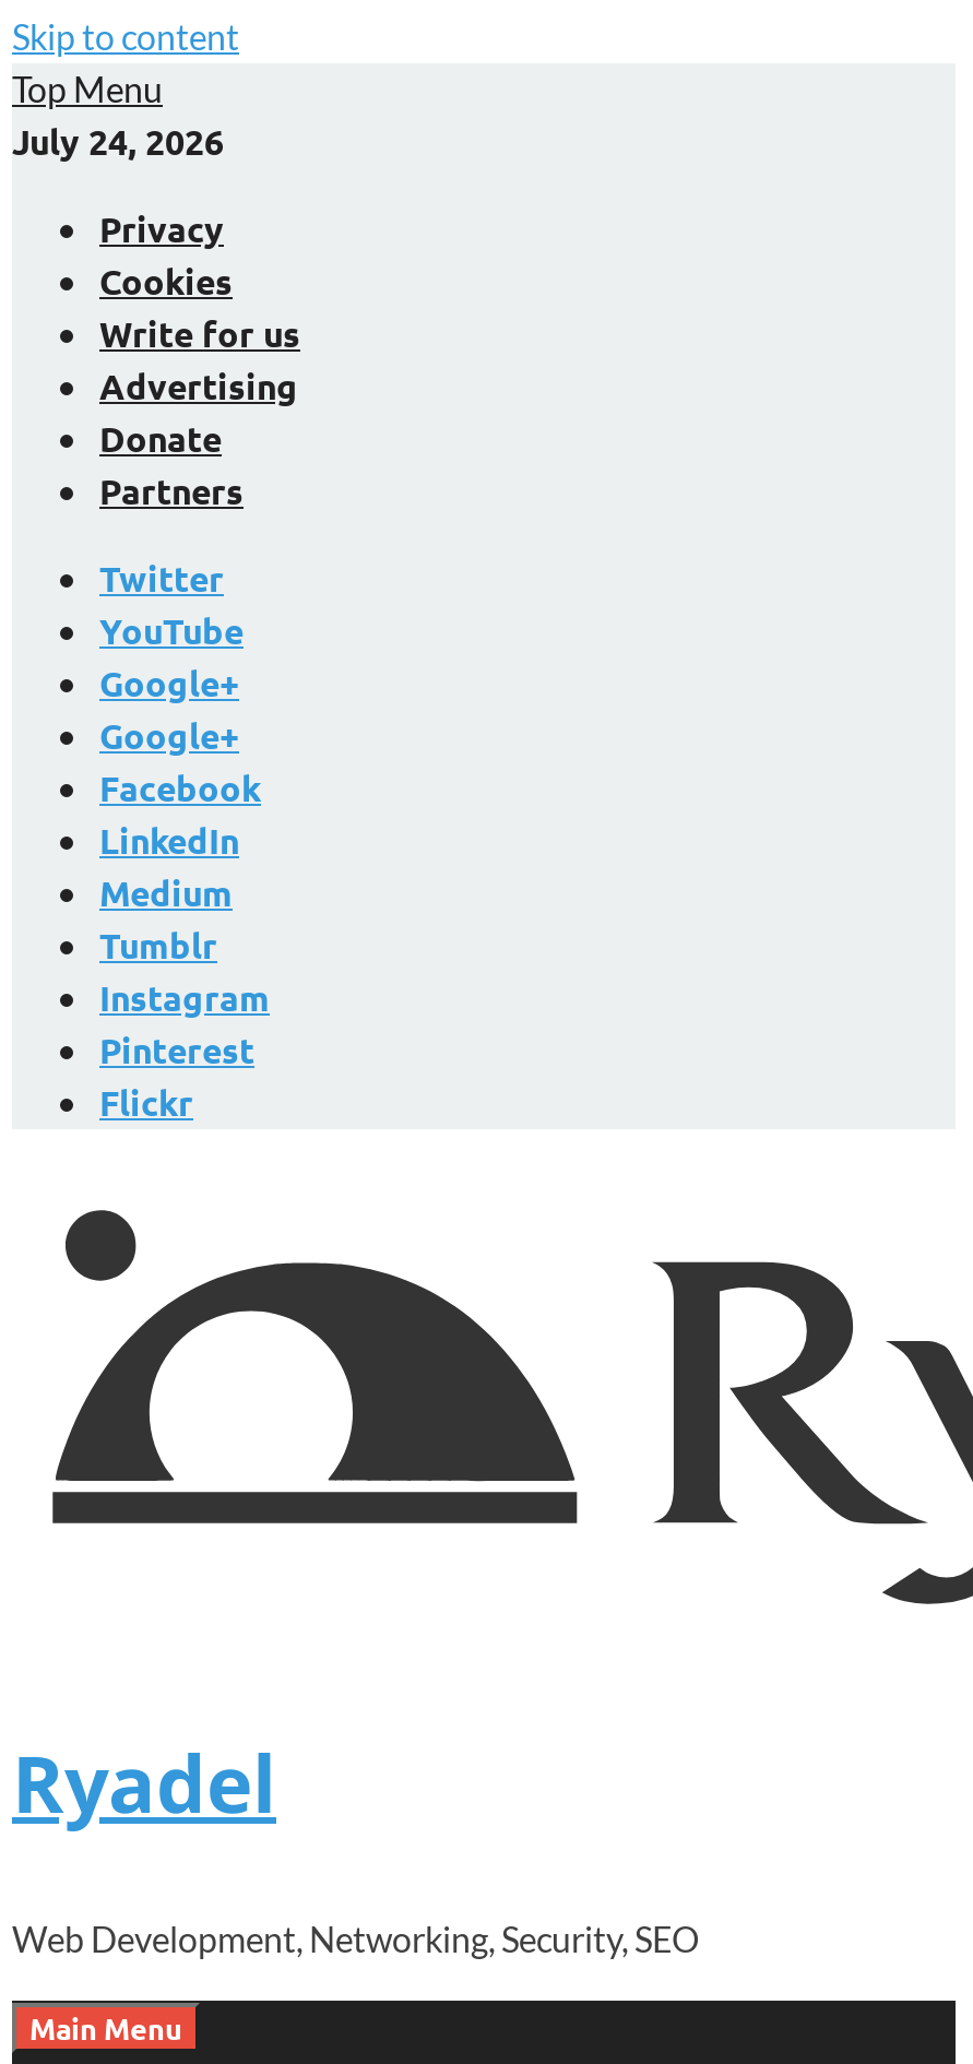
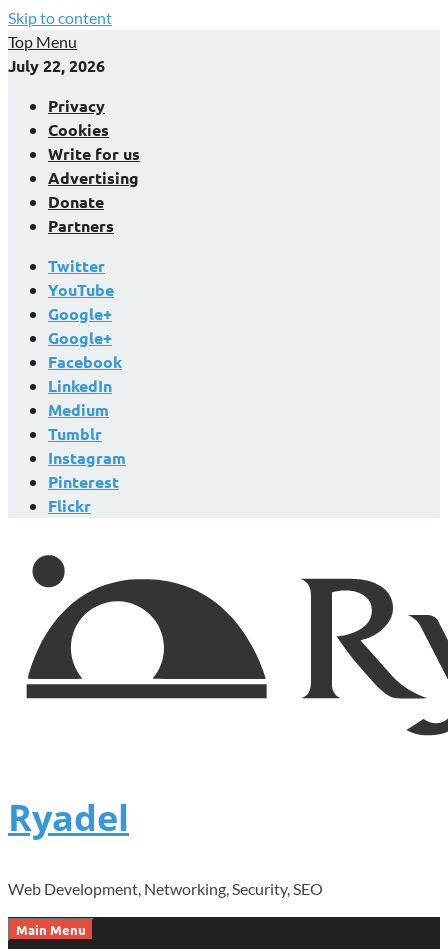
[12,118,224,164] July 24, 2026 -> [8,55,105,76] July 22, 2026

